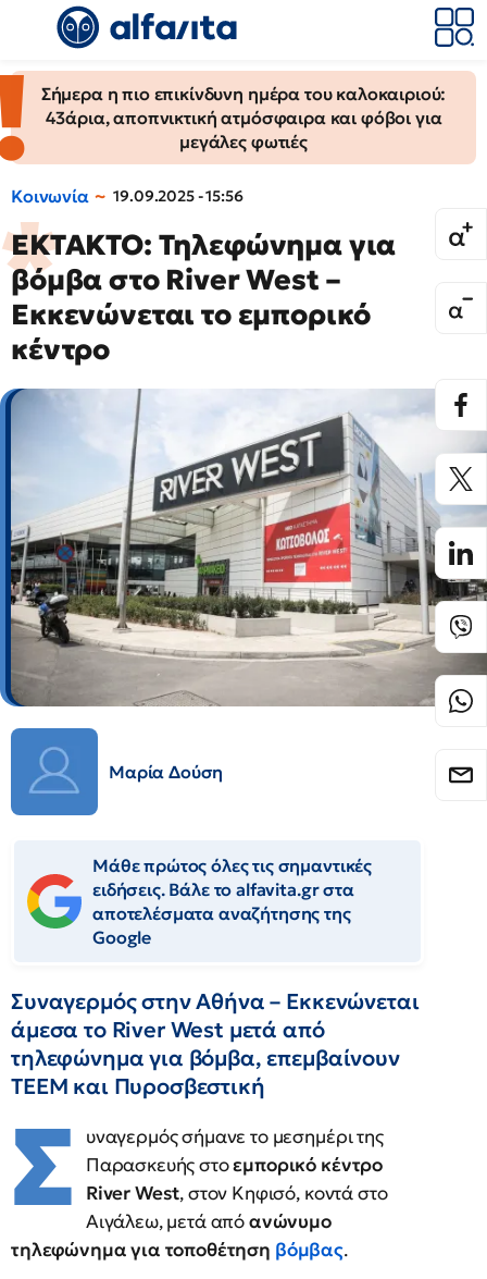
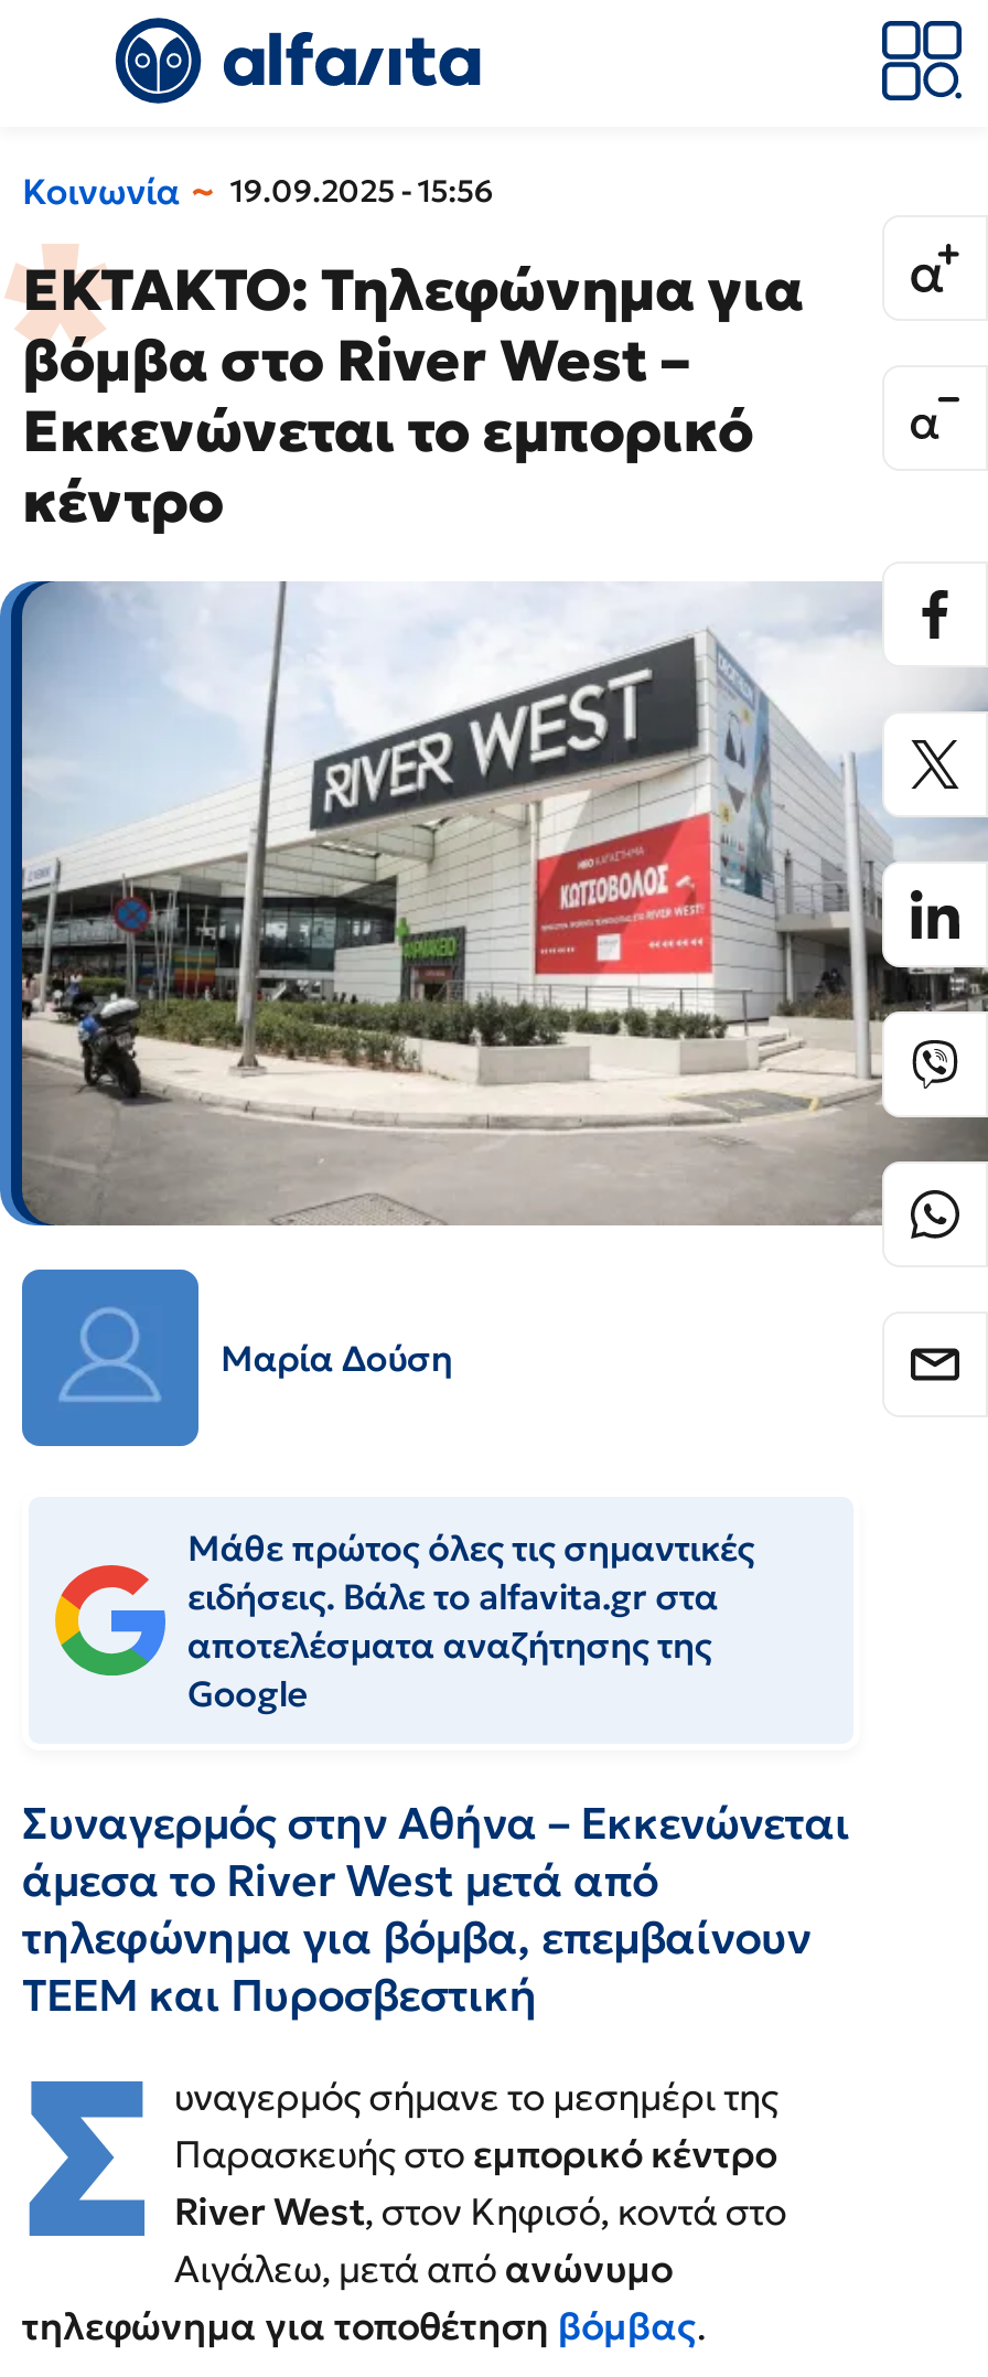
[3,71,476,163] [image] | Σήμερα η πιο επικίνδυνη ημέρα του καλοκαιριού: | 43άρια, αποπνικτική ατμόσφαιρα και φόβοι για | μεγάλες φωτιές -> none

